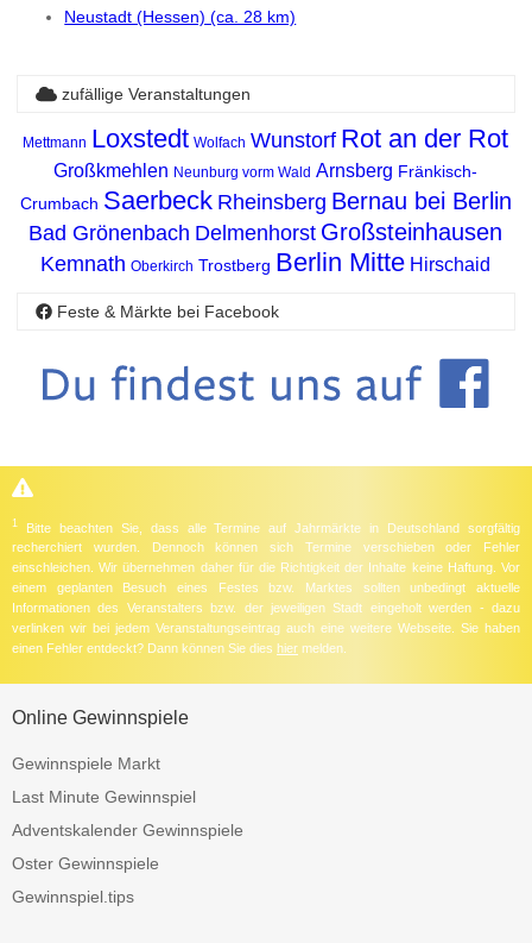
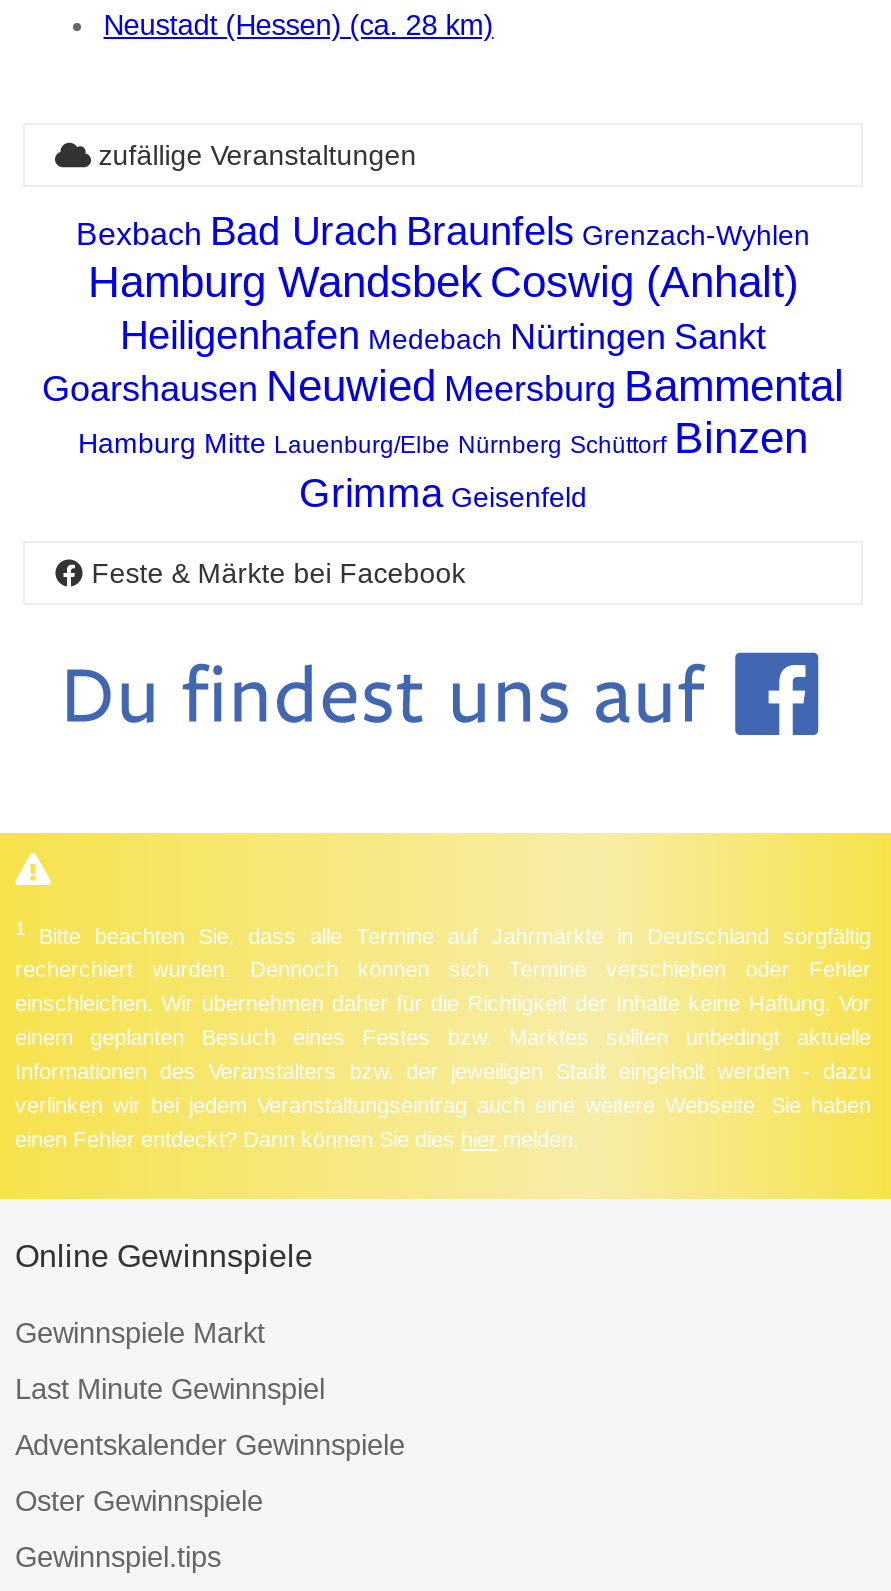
[20,124,512,277] Mettmann Loxstedt Wolfach Wunstorf Rot an der Rot | Großkmehlen Neunburg vorm Wald Arnsberg Fränkisch- | Crumbach Saerbeck Rheinsberg Bernau bei Berlin | Bad Grönenbach Delmenhorst Großsteinhausen | Kemnath Oberkirch Trostberg Berlin Mitte Hirschaid -> [42,209,844,515] Bexbach Bad Urach Braunfels Grenzach-Wyhlen | Hamburg Wandsbek Coswig (Anhalt) | Heiligenhafen Medebach Nürtingen Sankt | Goarshausen Neuwied Meersburg Bammental | Hamburg Mitte Lauenburg/Elbe Nürnberg Schüttorf Binzen | Grimma Geisenfeld

